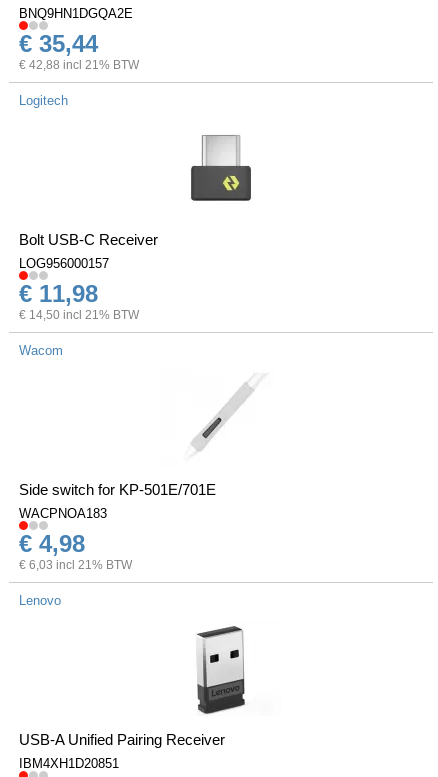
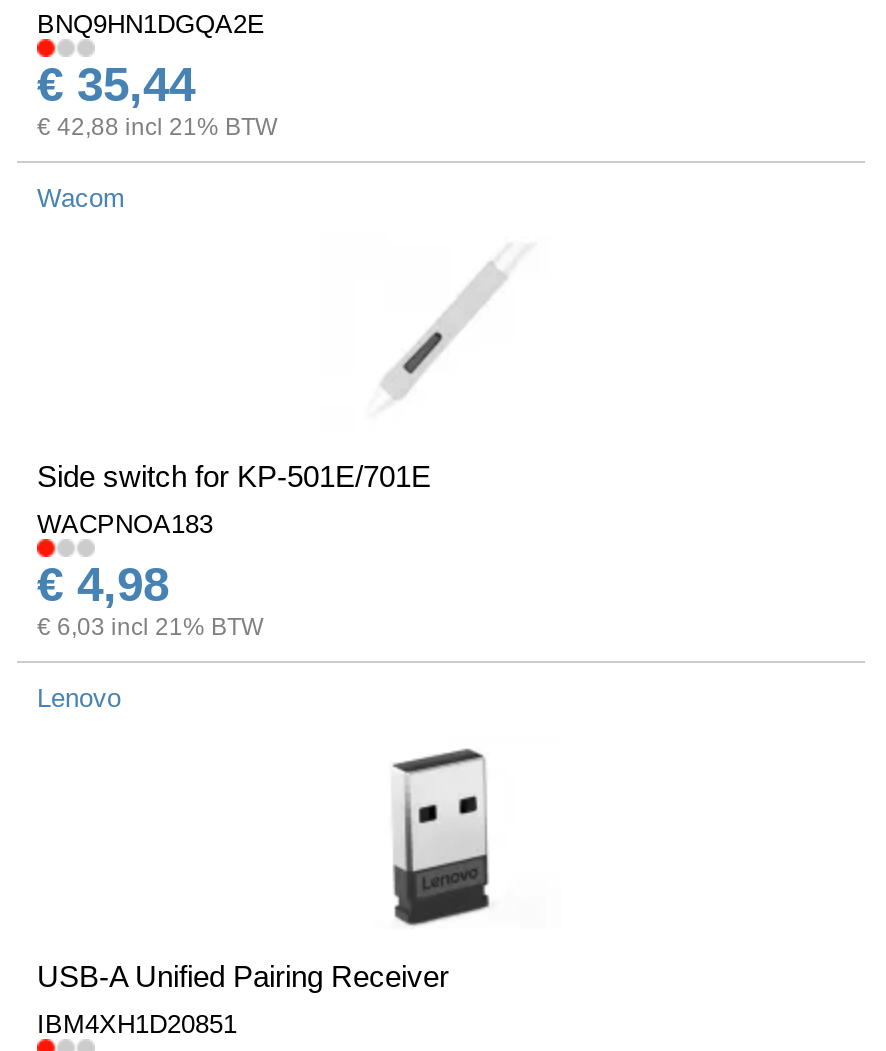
[19,93,68,108] Logitech -> none
[190,134,252,202] [image] -> none
[19,231,158,322] Bolt USB-C Receiver | LOG956000157 | € 11,98 | € 14,50 incl 21% BTW -> none

